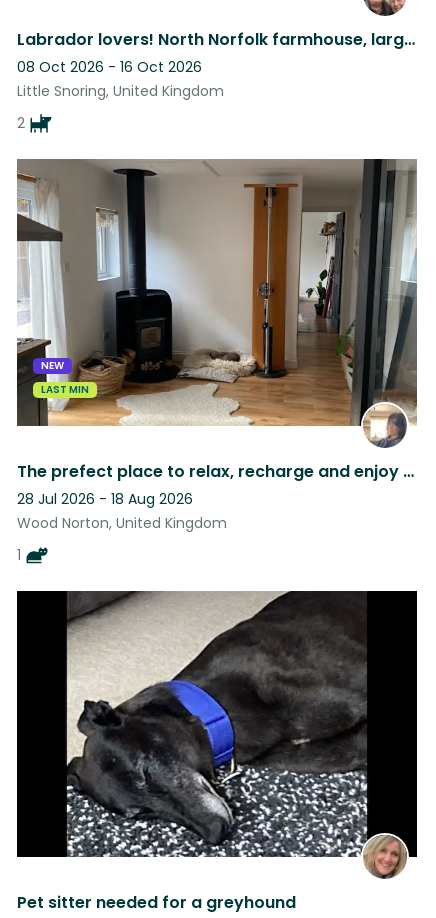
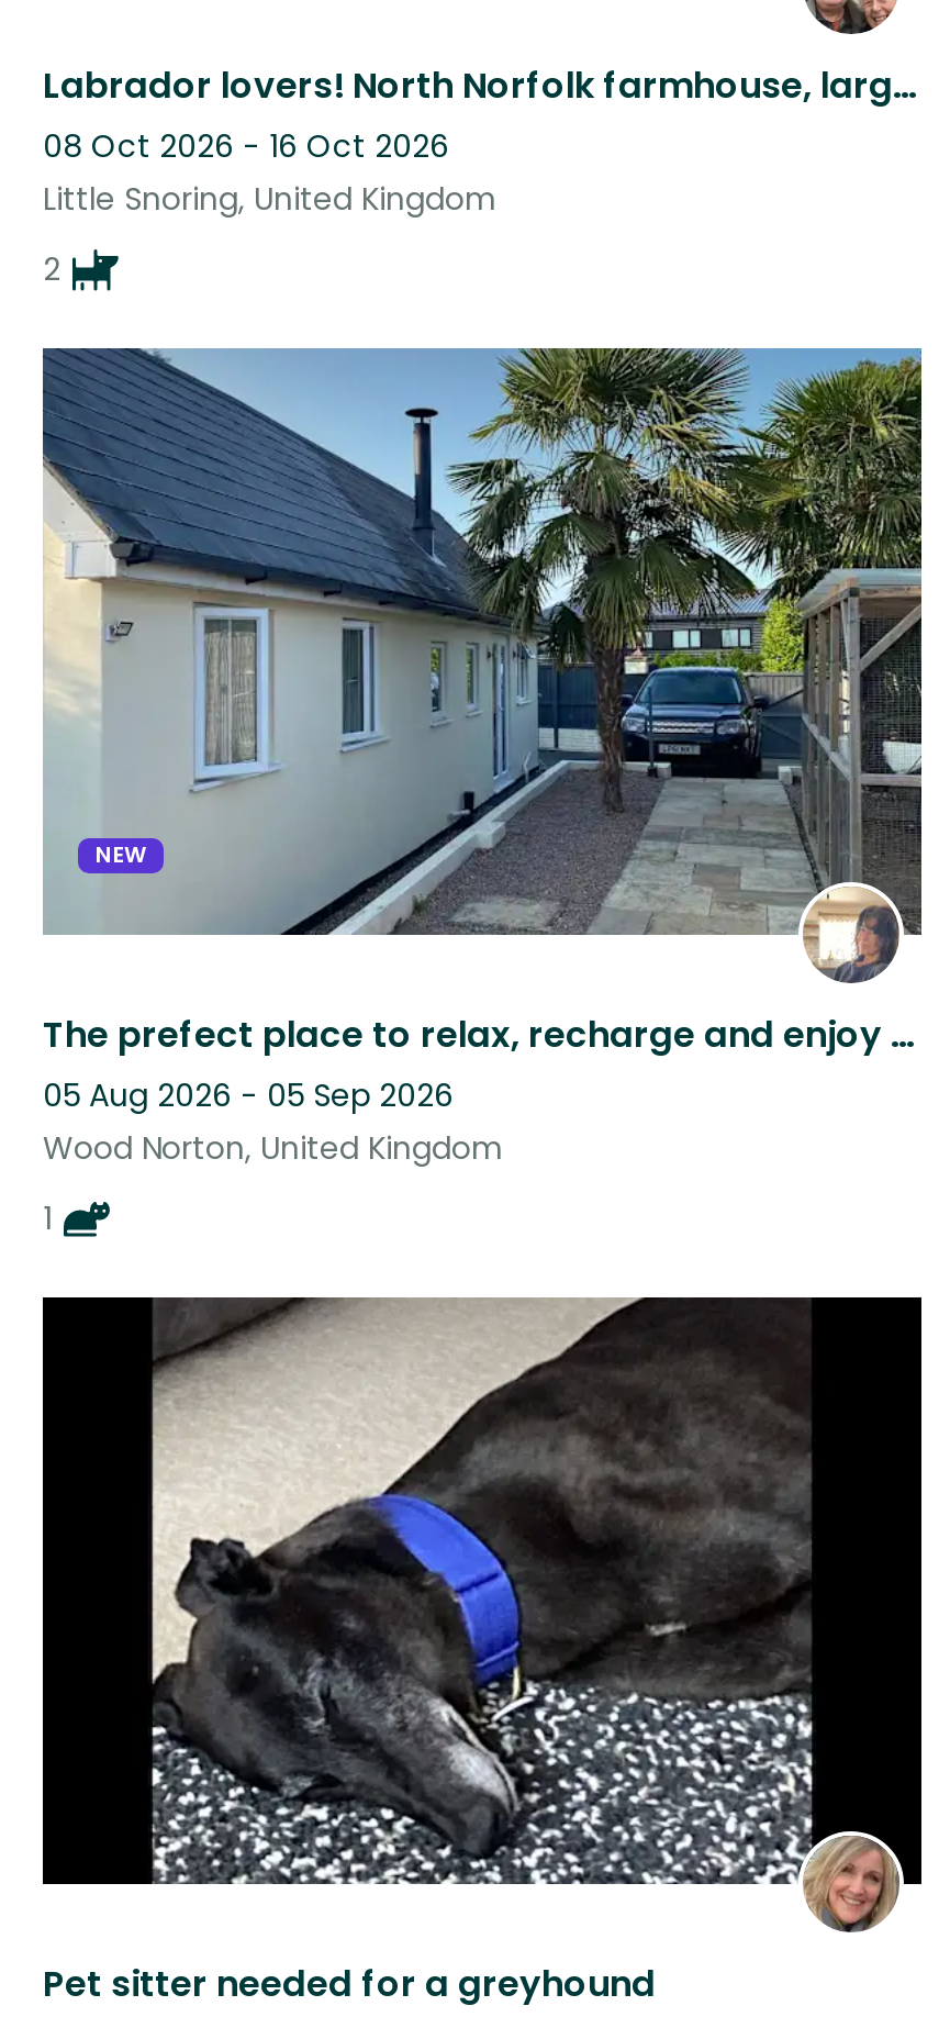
[16,158,417,427] [image] -> [43,347,921,936] [image]
moved [41,358,64,373] -> [96,839,146,872]: NEW
[41,382,89,397] LAST MIN -> none
[17,489,193,509] 28 Jul 2026 - 18 Aug 2026 -> [43,1074,454,1118] 05 Aug 2026 - 05 Sep 2026

